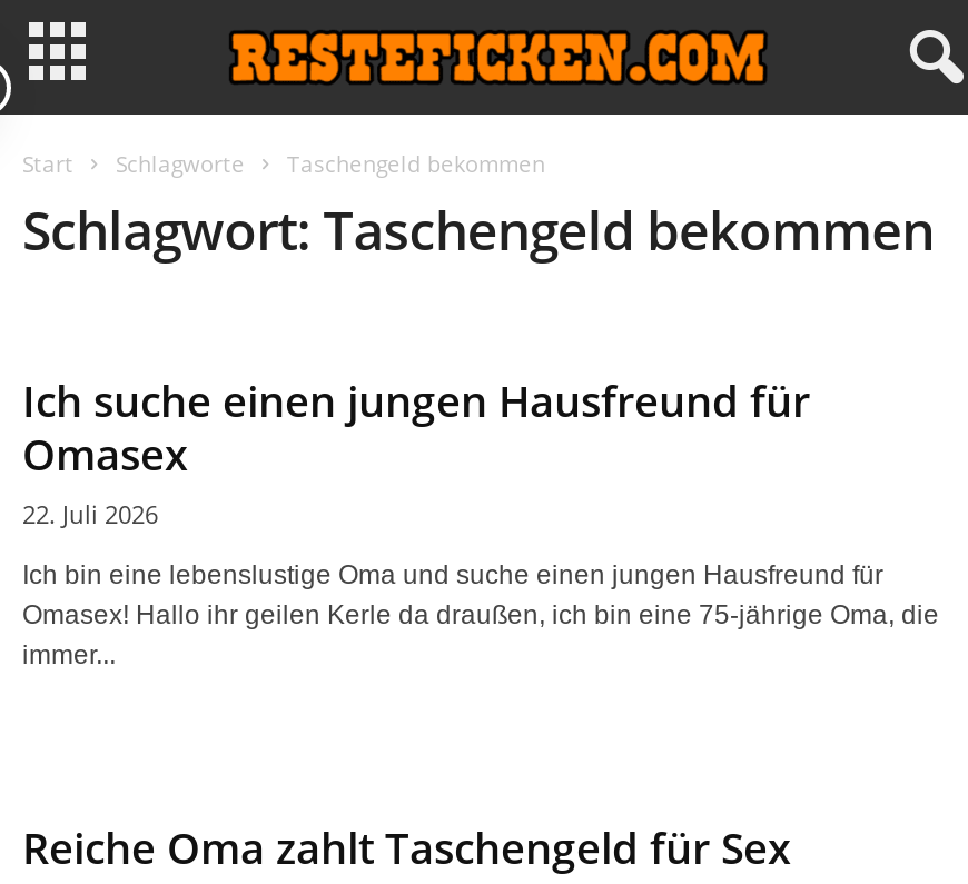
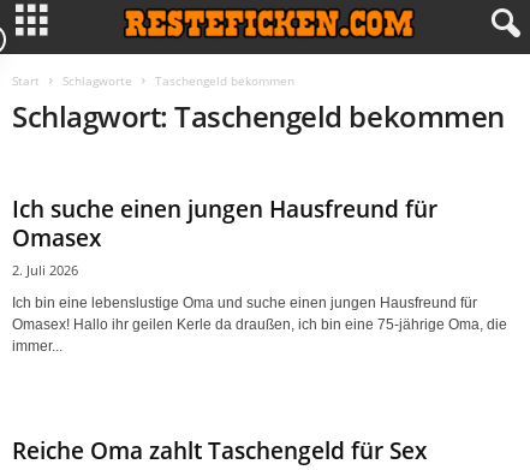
[22,497,158,530] 22. Juli 2026 -> [12,261,78,279] 2. Juli 2026

